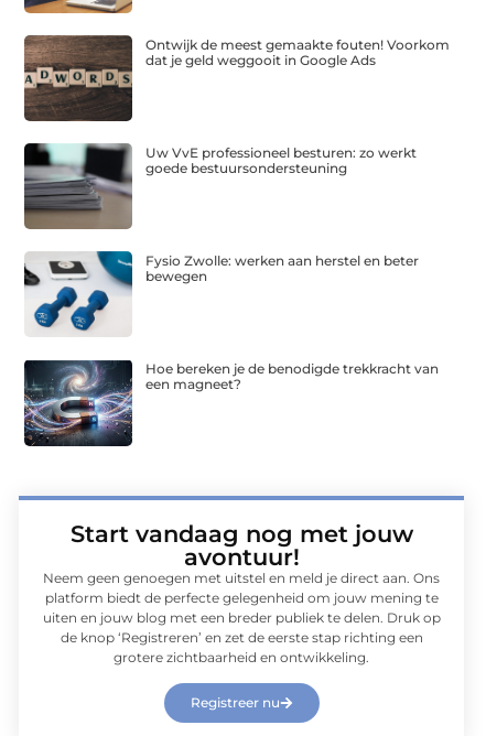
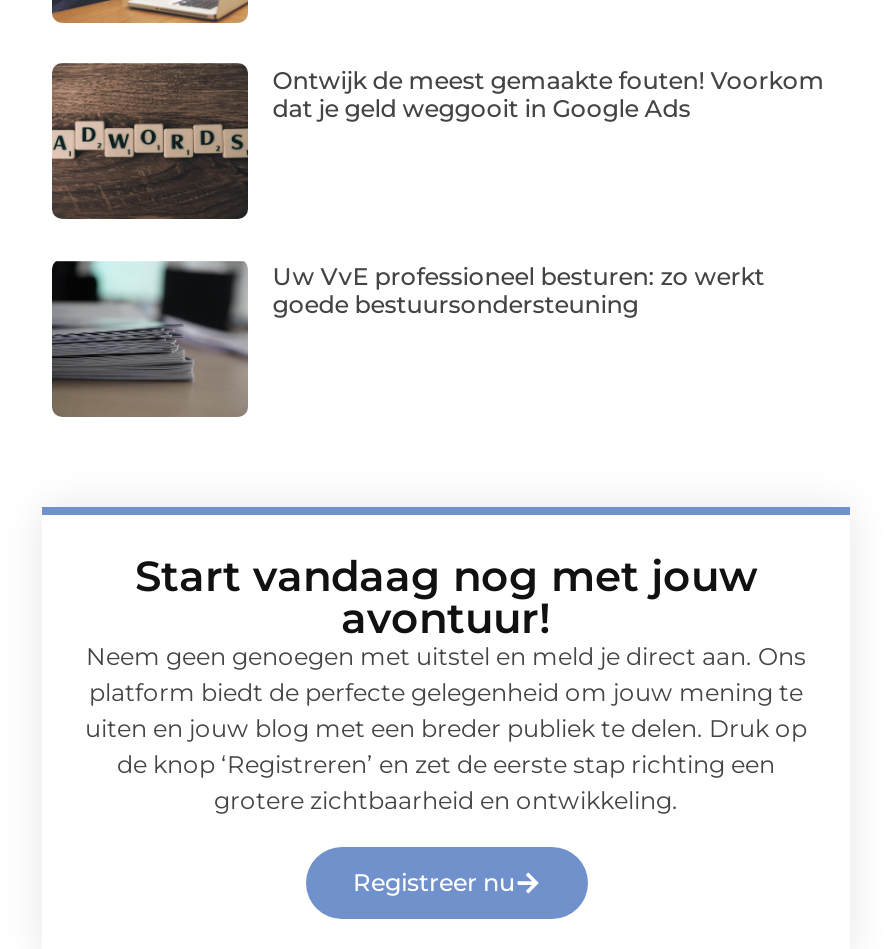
[23,250,419,336] [image] | Fysio Zwolle: werken aan herstel en beter | bewegen -> none
[23,359,439,446] [image] | Hoe bereken je de benodigde trekkracht van | een magneet? -> none

